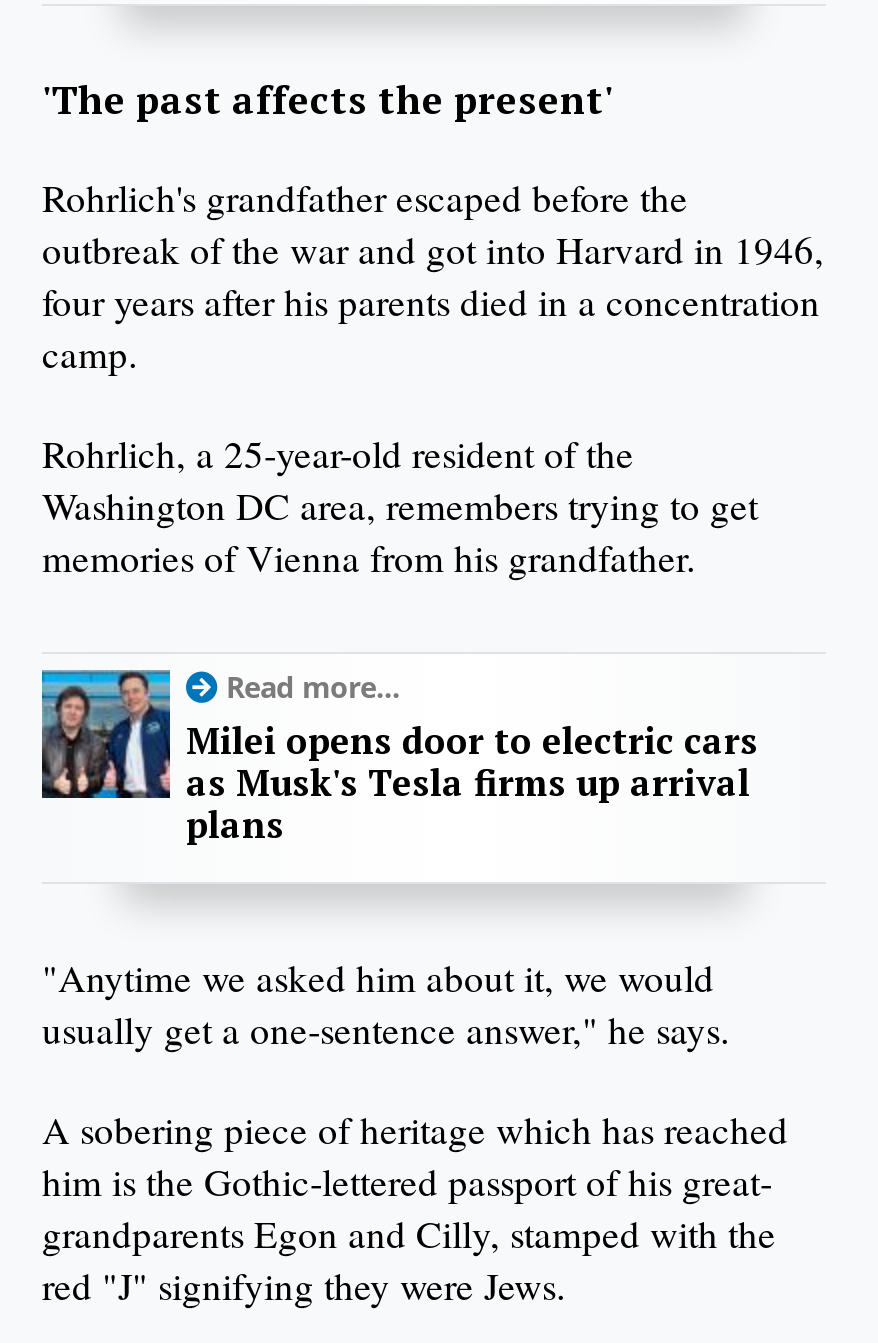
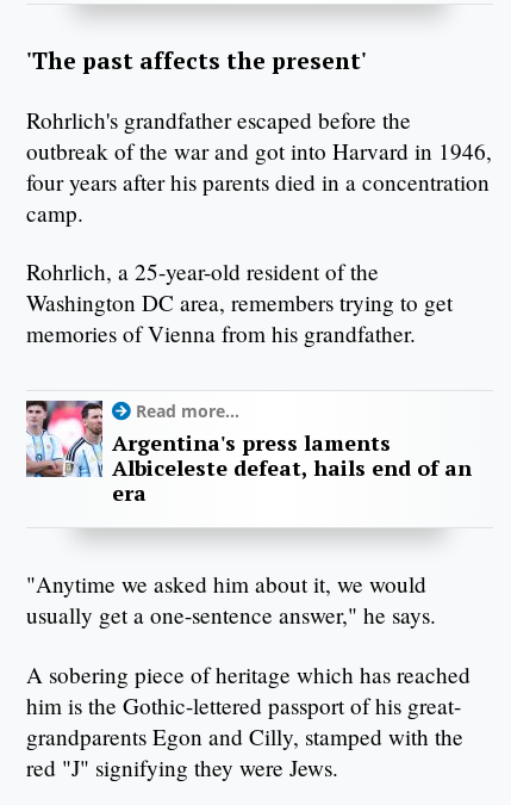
[40,668,758,849] [image] | Milei opens door to electric cars | as Musk's Tesla firms up arrival | plans -> [25,400,472,507] [image] | Argentina's press laments | Albiceleste defeat, hails end of an | era

